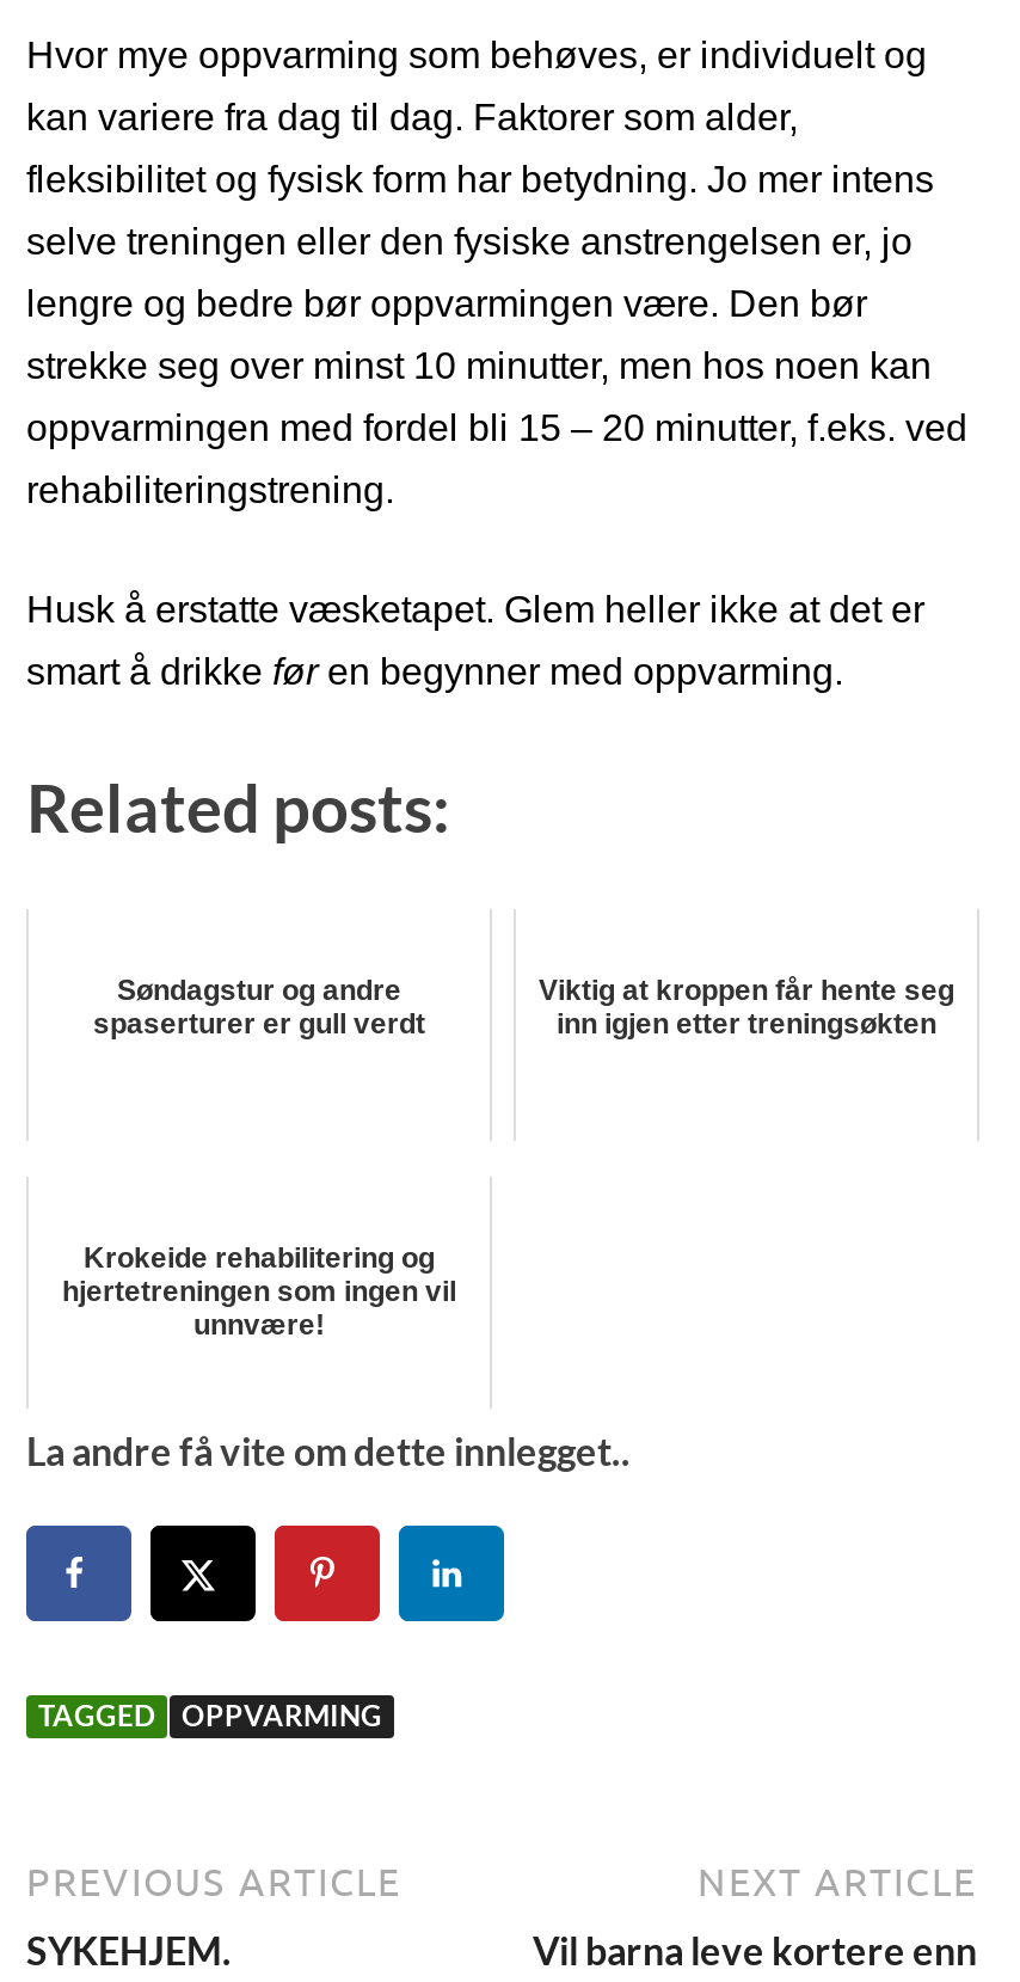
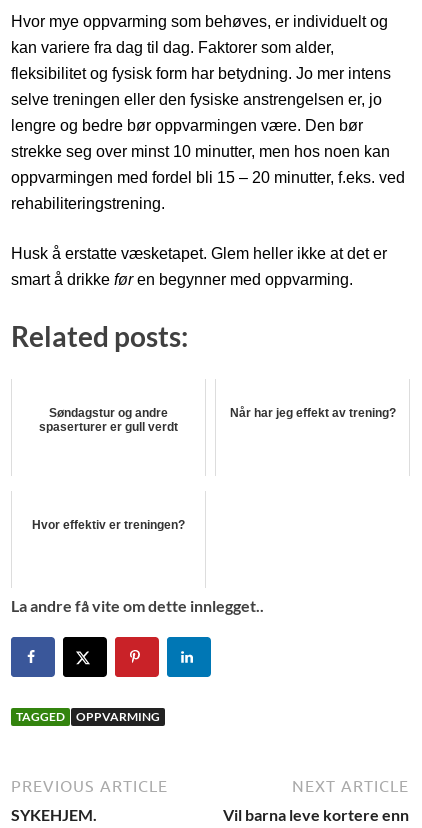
[539,972,954,1039] Viktig at kroppen får hente seg | inn igjen etter treningsøkten -> [229,405,395,419] Når har jeg effekt av trening?
[62,1240,456,1340] Krokeide rehabilitering og | hjertetreningen som ingen vil | unnvære! -> [32,517,185,531] Hvor effektiv er treningen?

